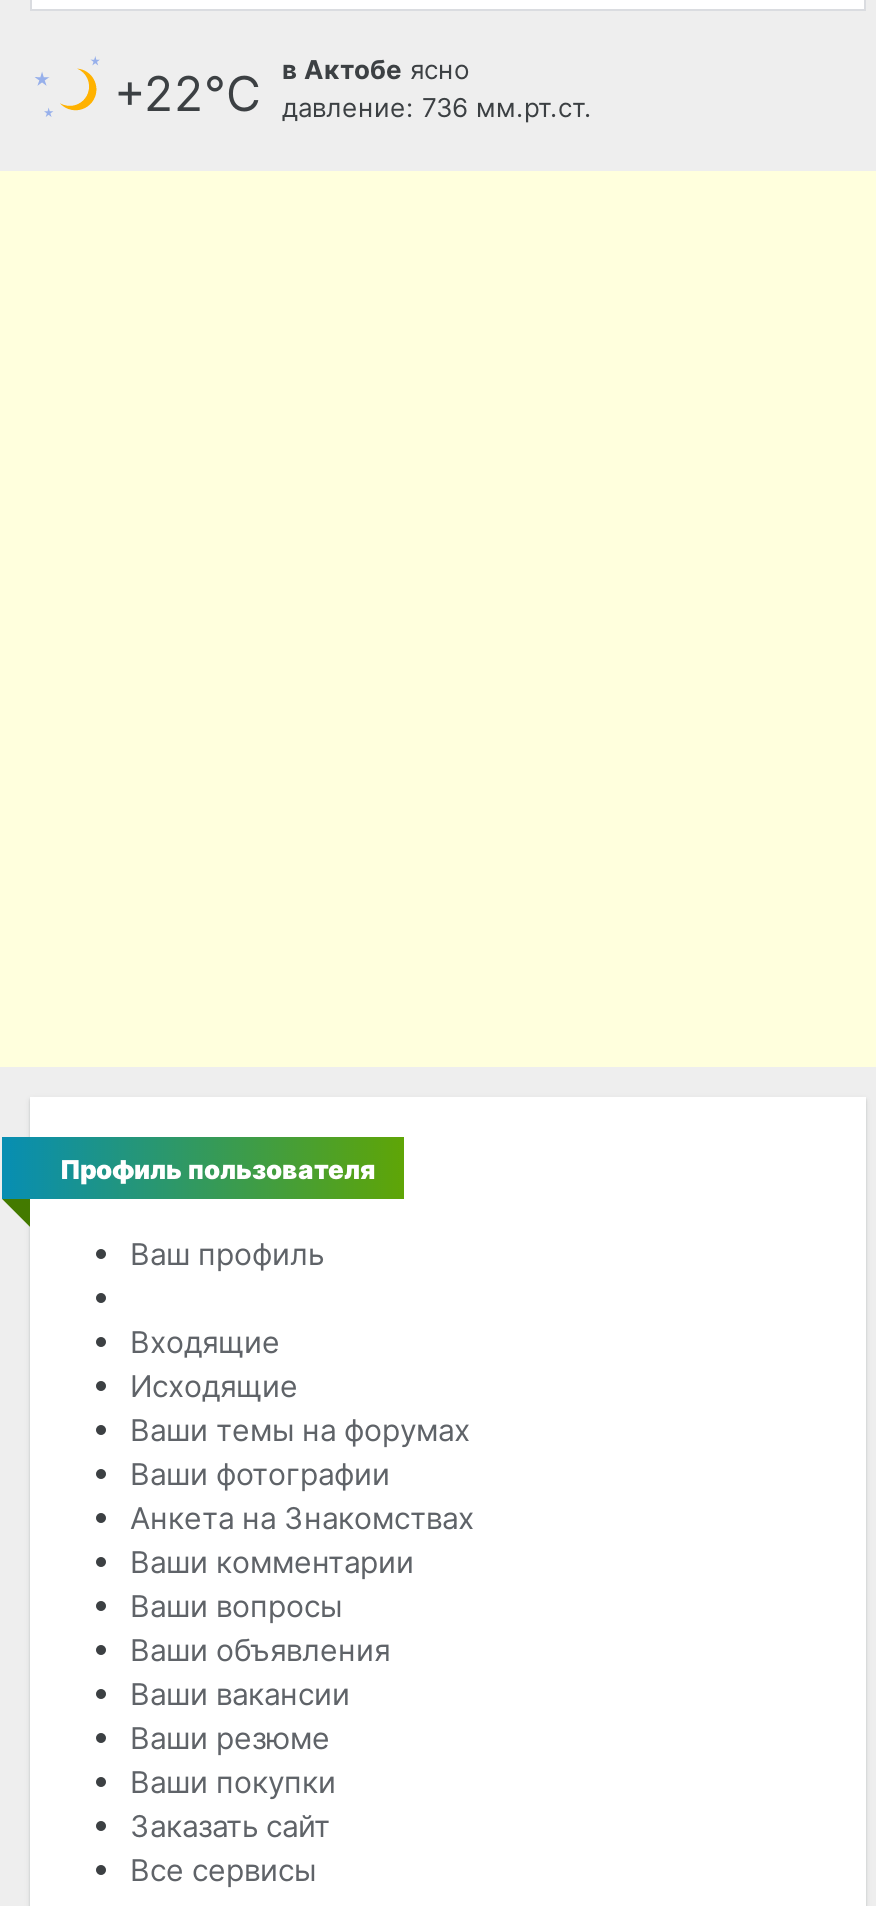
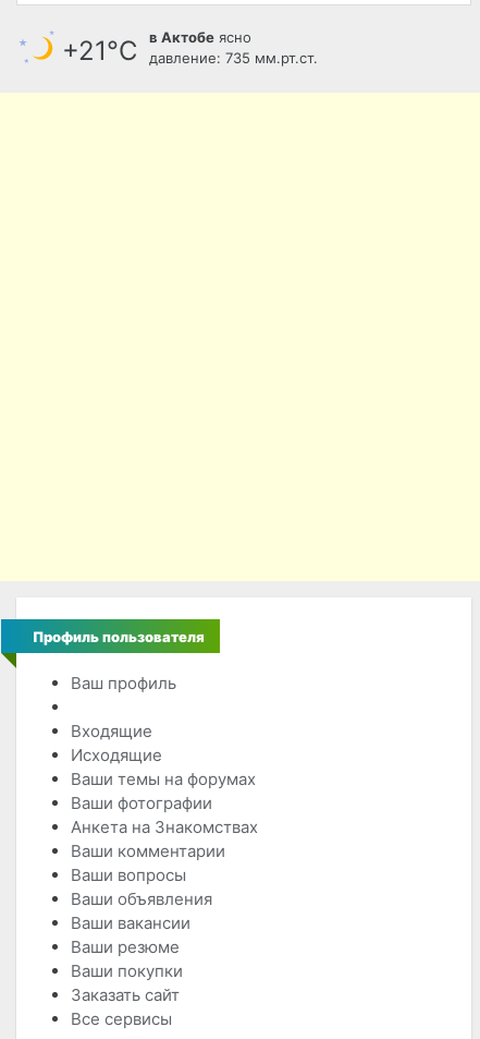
[114,65,260,123] +22°С -> [62,35,137,67] +21°С
[282,91,592,123] давление: 736 мм.рт.ст. -> [149,49,318,67] давление: 735 мм.рт.ст.

